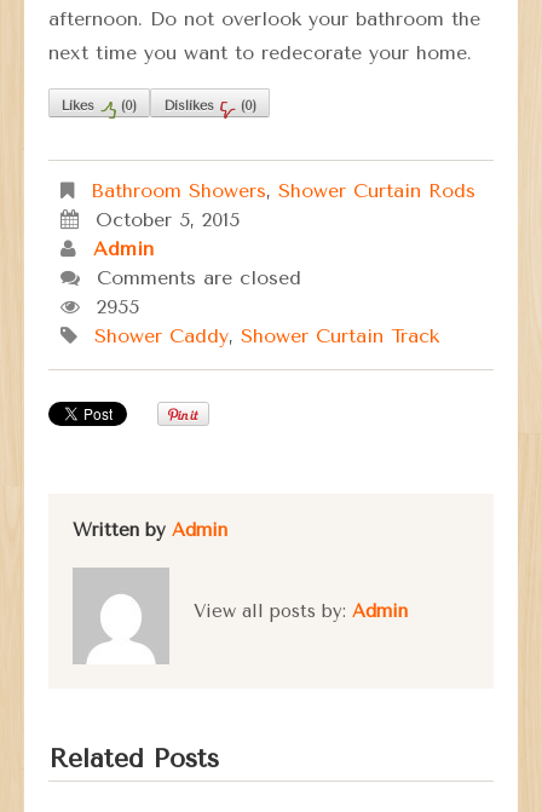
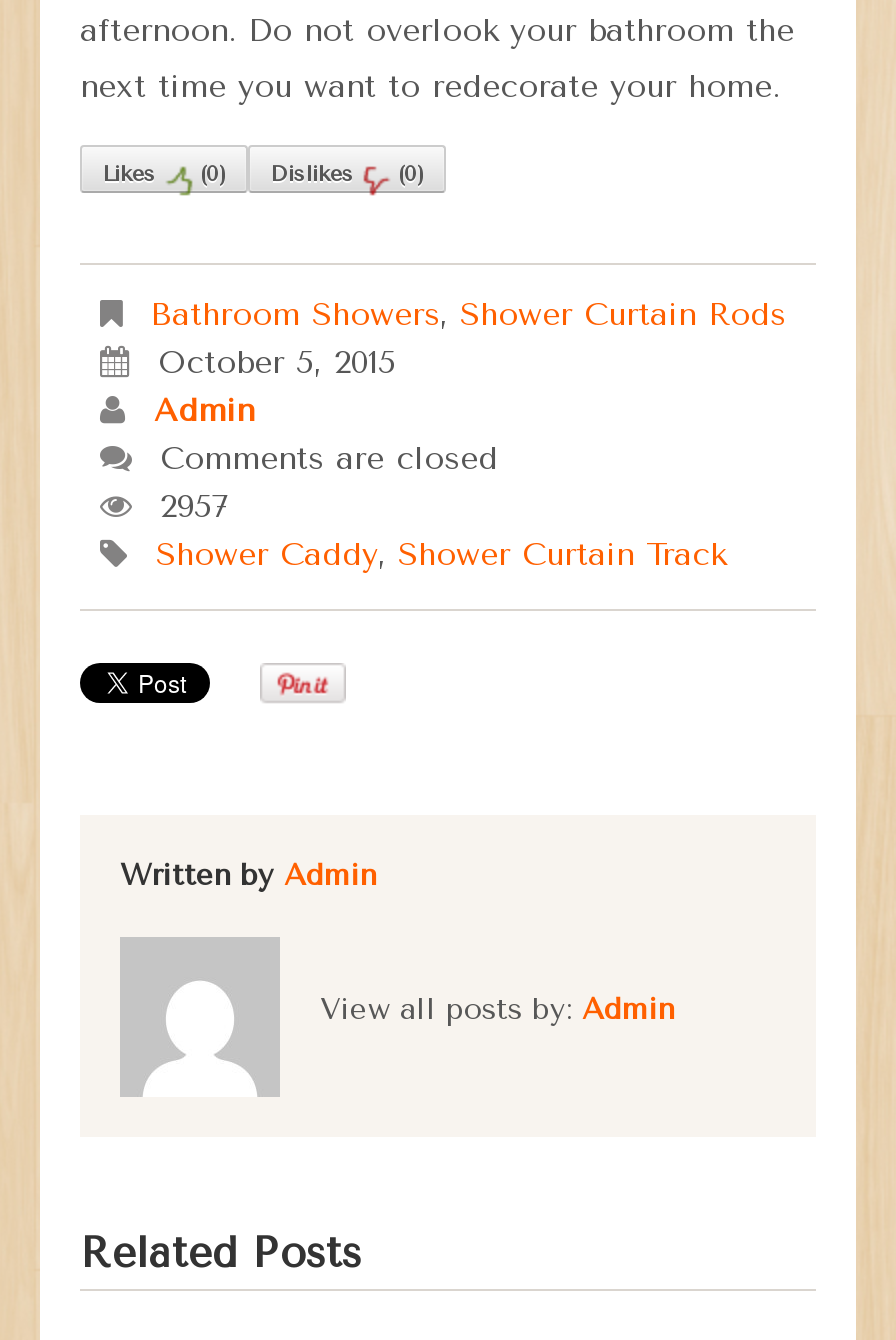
[90,295,139,318] 2955 -> [148,487,230,525] 2957

